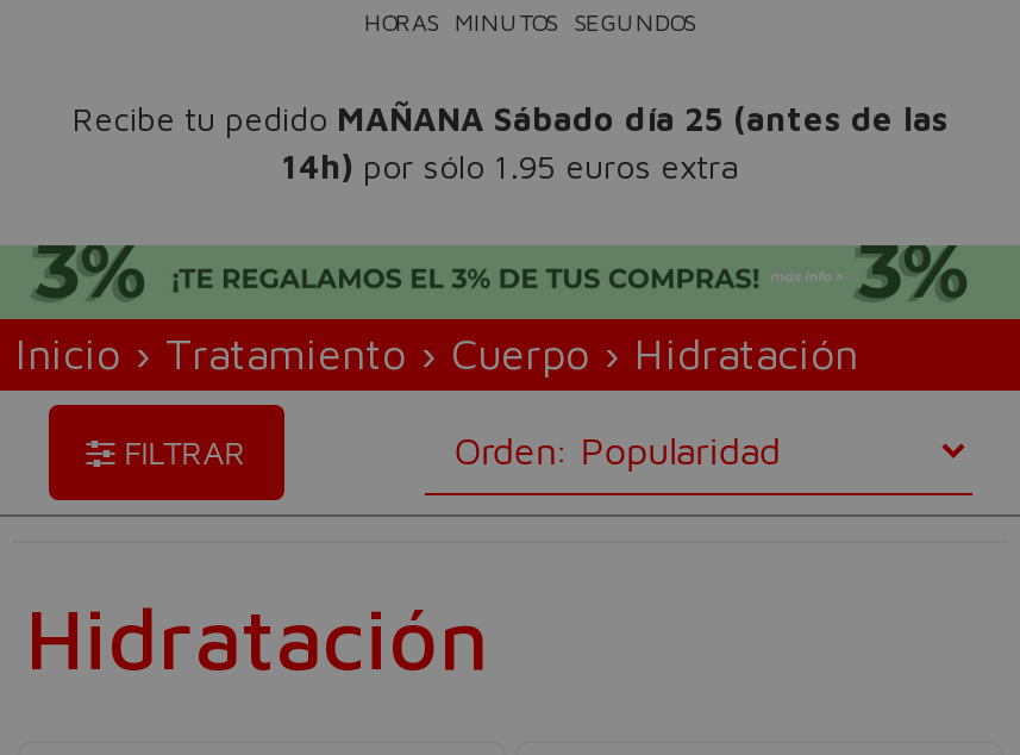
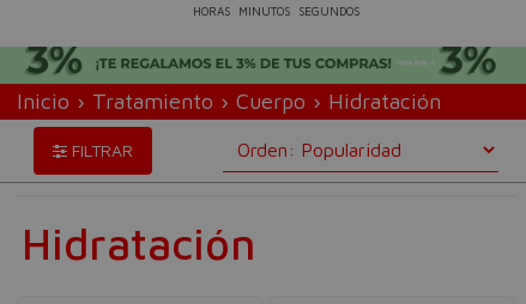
[73,98,949,186] Recibe tu pedido MAÑANA Sábado día 25 (antes de las | 14h) por sólo 1.95 euros extra -> none

